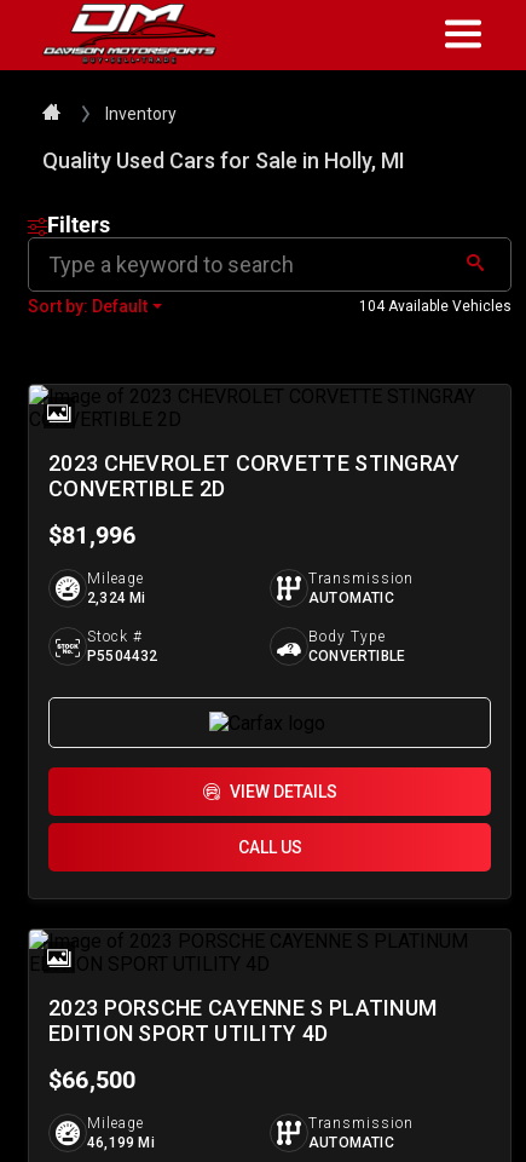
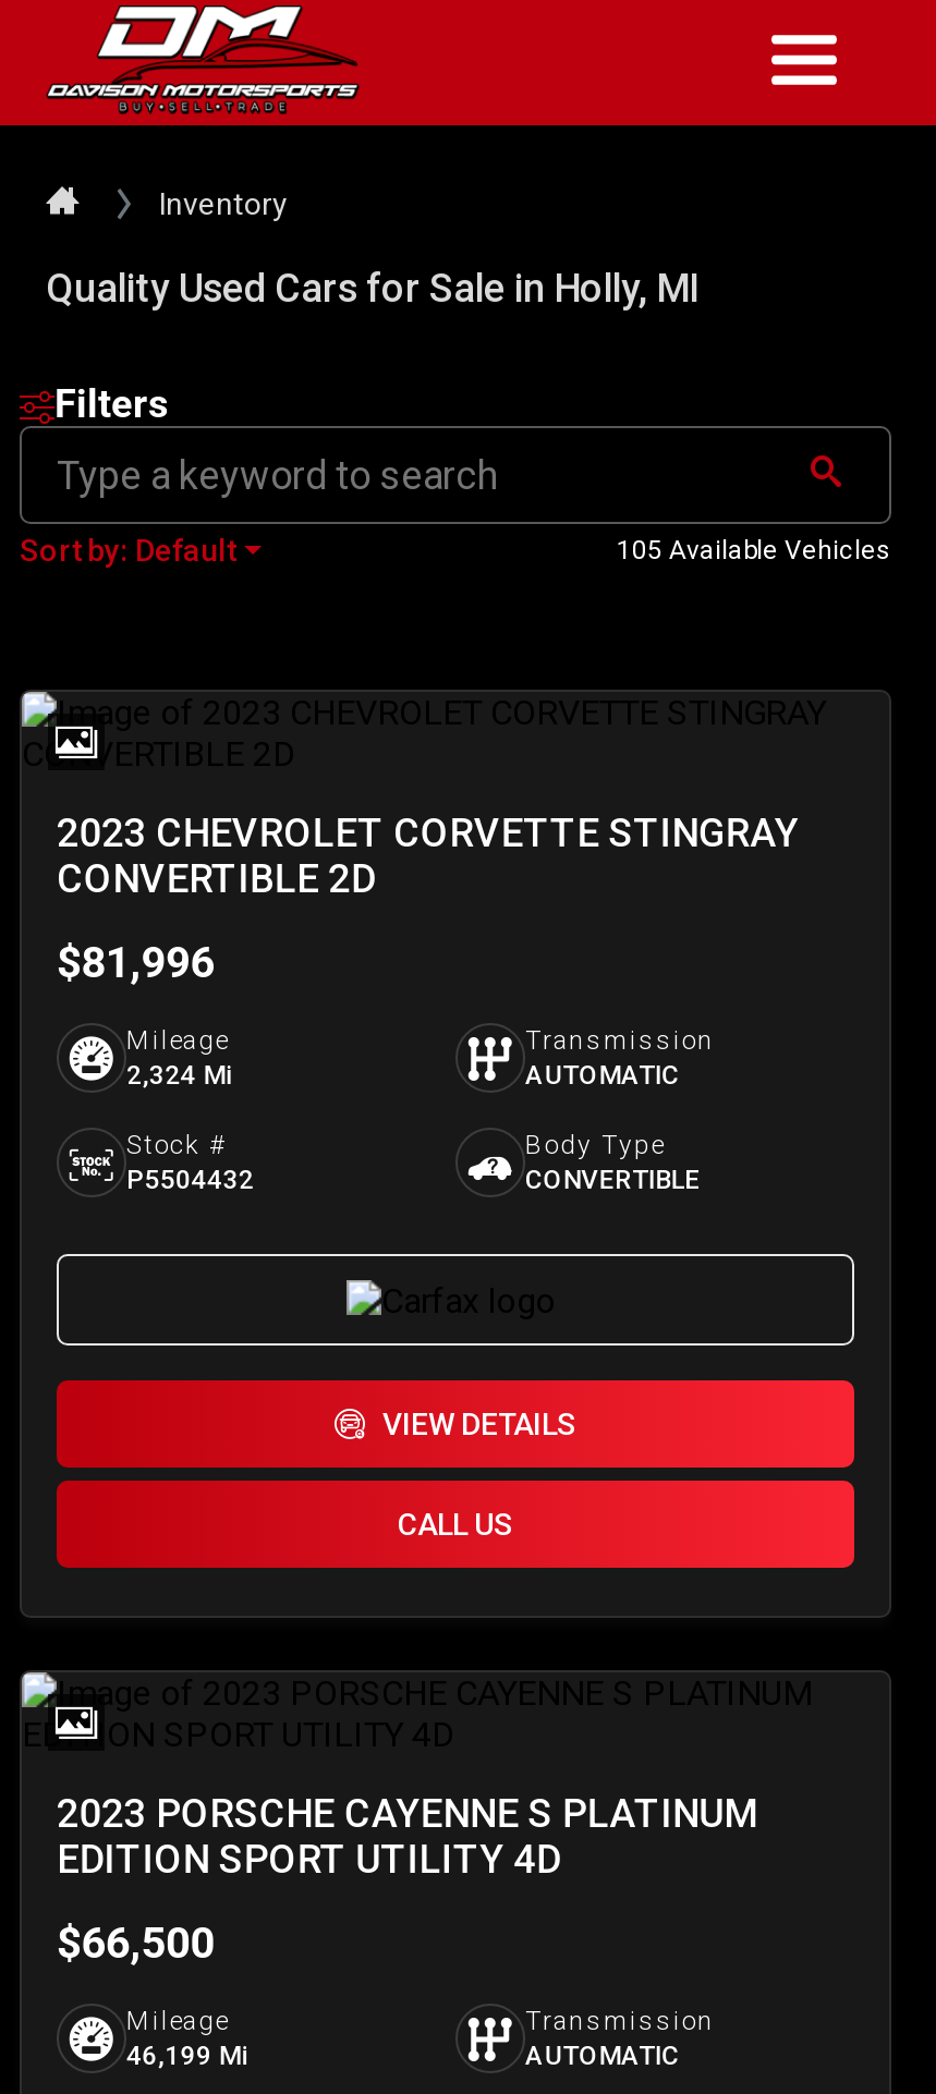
[359,298,511,315] 104 Available Vehicles -> [617,535,891,565] 105 Available Vehicles

